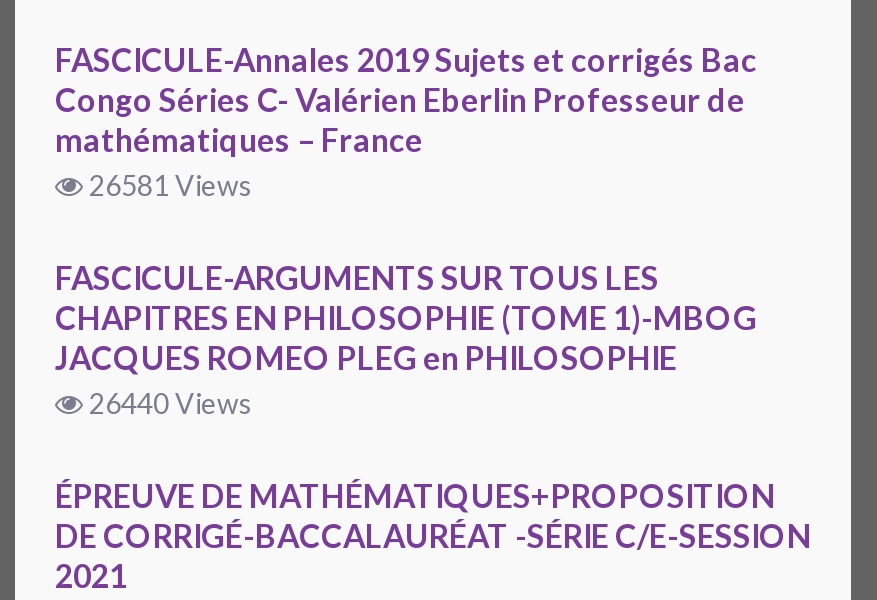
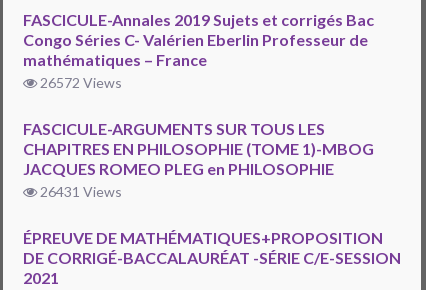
[83,169,253,203] 26581 Views -> [37,74,122,91] 26572 Views
[83,387,253,421] 26440 Views -> [37,183,122,200] 26431 Views

